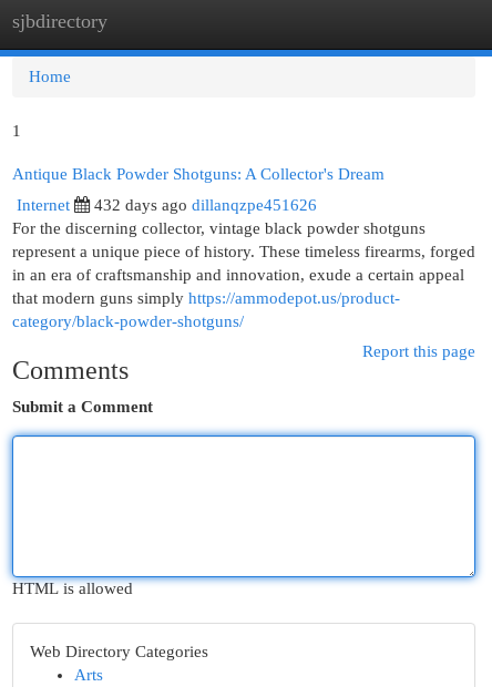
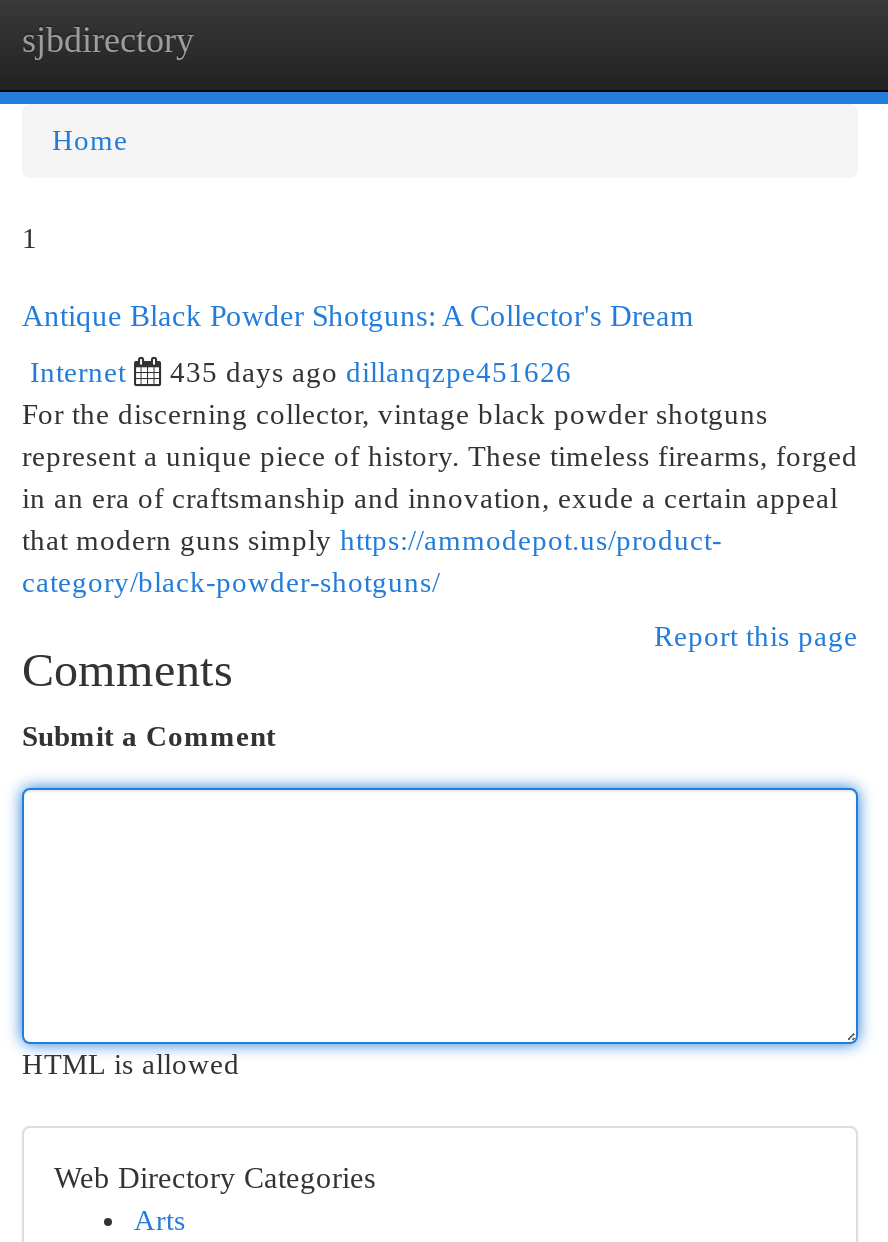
[94,196,317,214] 432 days ago dillanqzpe451626 -> [170,356,572,388] 435 days ago dillanqzpe451626

